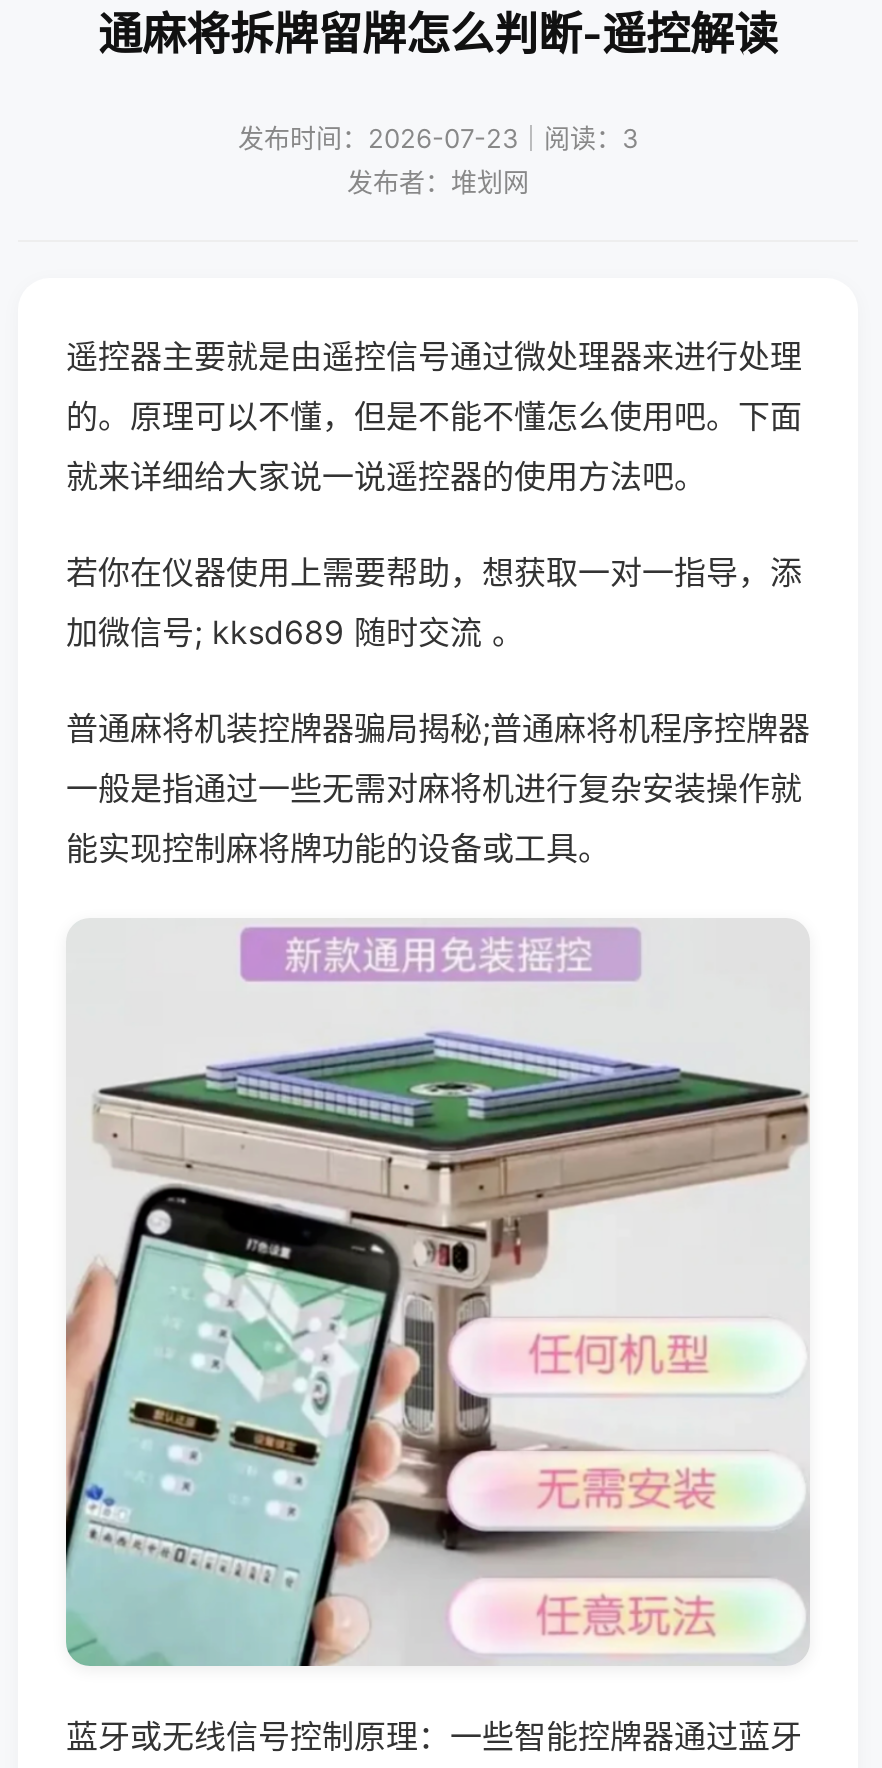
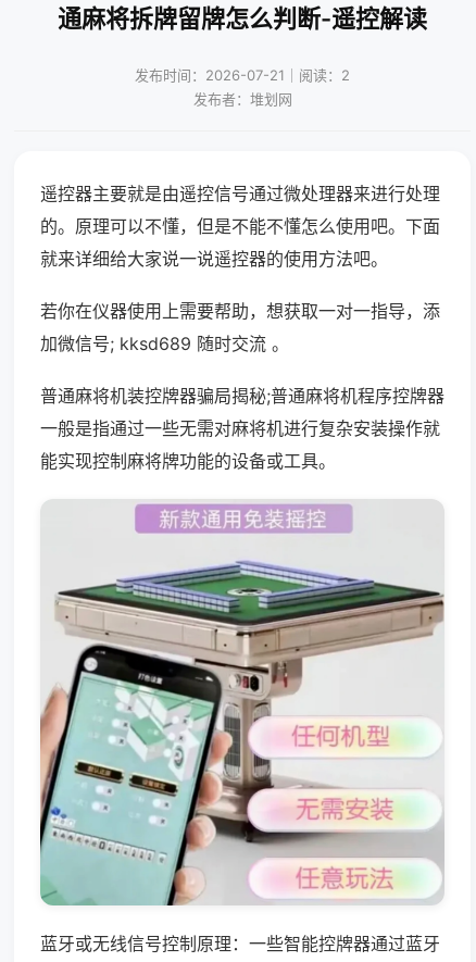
[238,122,638,154] 发布时间：2026-07-23｜阅读：3 -> [135,66,350,84] 发布时间：2026-07-21｜阅读：2

